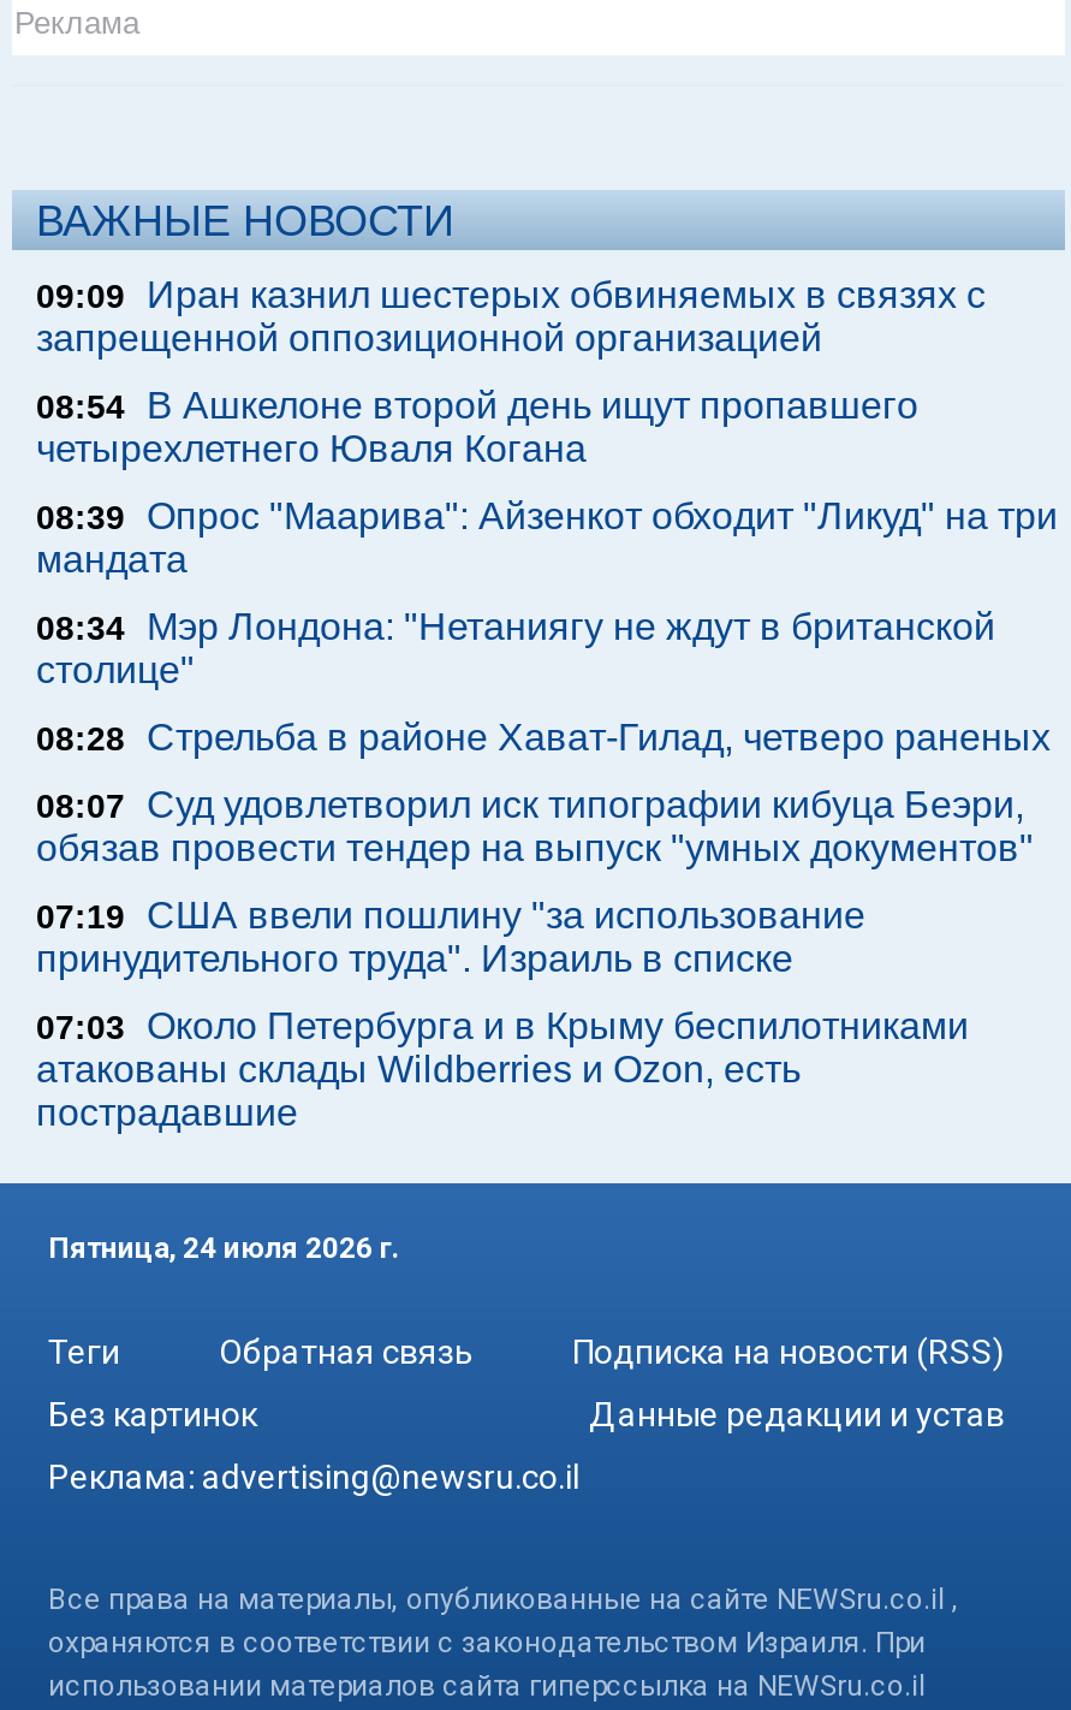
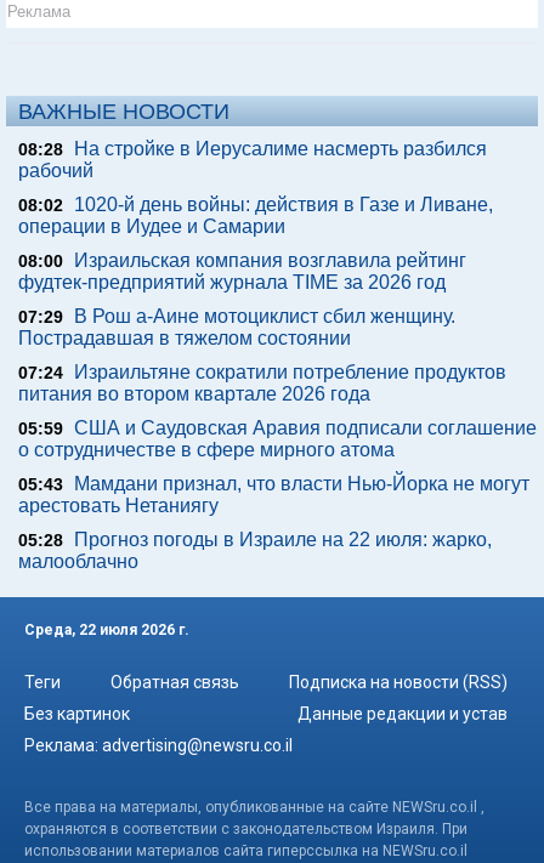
[36,275,986,359] 09:09 Иран казнил шестерых обвиняемых в связях с | запрещенной оппозиционной организацией -> [18,139,487,181] 08:28 На стройке в Иерусалиме насмерть разбился | рабочий
[36,386,918,470] 08:54 В Ашкелоне второй день ищут пропавшего | четырехлетнего Юваля Когана -> [18,195,493,237] 08:02 1020-й день войны: действия в Газе и Ливане, | операции в Иудее и Самарии
[36,496,1058,581] 08:39 Опрос "Mаарива": Айзенкот обходит "Ликуд" на три | мандата -> [18,251,466,293] 08:00 Израильская компания возглавила рейтинг | фудтек-предприятий журнала TIME за 2026 год
[36,607,995,691] 08:34 Мэр Лондона: "Нетаниягу не ждут в британской | столице" -> [18,306,455,349] 07:29 В Рош а-Аине мотоциклист сбил женщину. | Пострадавшая в тяжелом состоянии
[36,718,1051,759] 08:28 Стрельба в районе Хават-Гилад, четверо раненых -> [18,362,506,405] 07:24 Израильтяне сократили потребление продуктов | питания во втором квартале 2026 года
[36,785,1034,869] 08:07 Суд удовлетворил иск типографии кибуца Беэри, | обязав провести тендер на выпуск "умных документов" -> [18,418,537,461] 05:59 США и Саудовская Аравия подписали соглашение | о сотрудничестве в сфере мирного атома
[36,896,865,980] 07:19 США ввели пошлину "за использование | принудительного труда". Израиль в списке -> [18,474,529,516] 05:43 Мамдани признал, что власти Нью-Йорка не могут | арестовать Нетаниягу
[36,1006,969,1134] 07:03 Около Петербурга и в Крыму беспилотниками | атакованы склады Wildberries и Ozon, есть | пострадавшие -> [18,530,492,572] 05:28 Прогноз погоды в Израиле на 22 июля: жарко, | малооблачно
[48,1232,401,1266] Пятница, 24 июля 2026 г. -> [24,622,189,639] Среда, 22 июля 2026 г.

